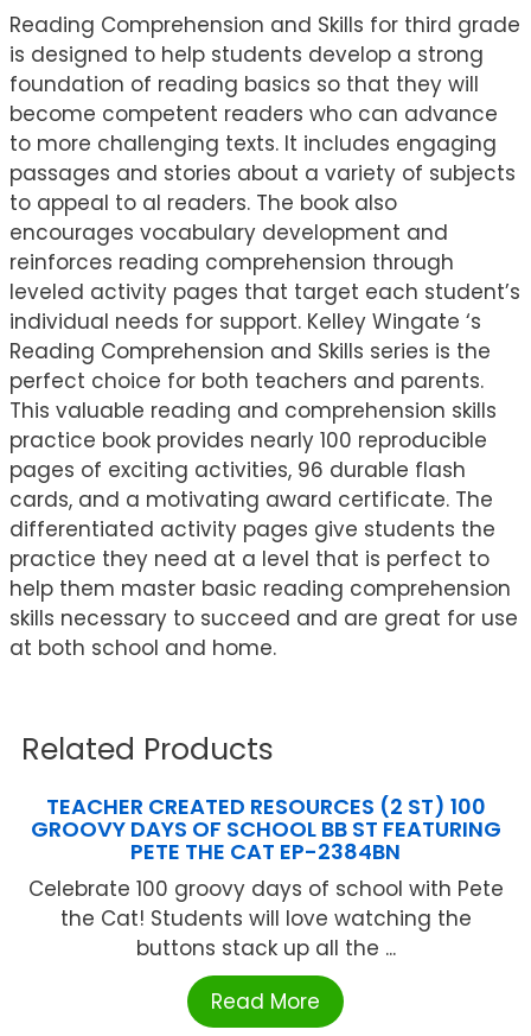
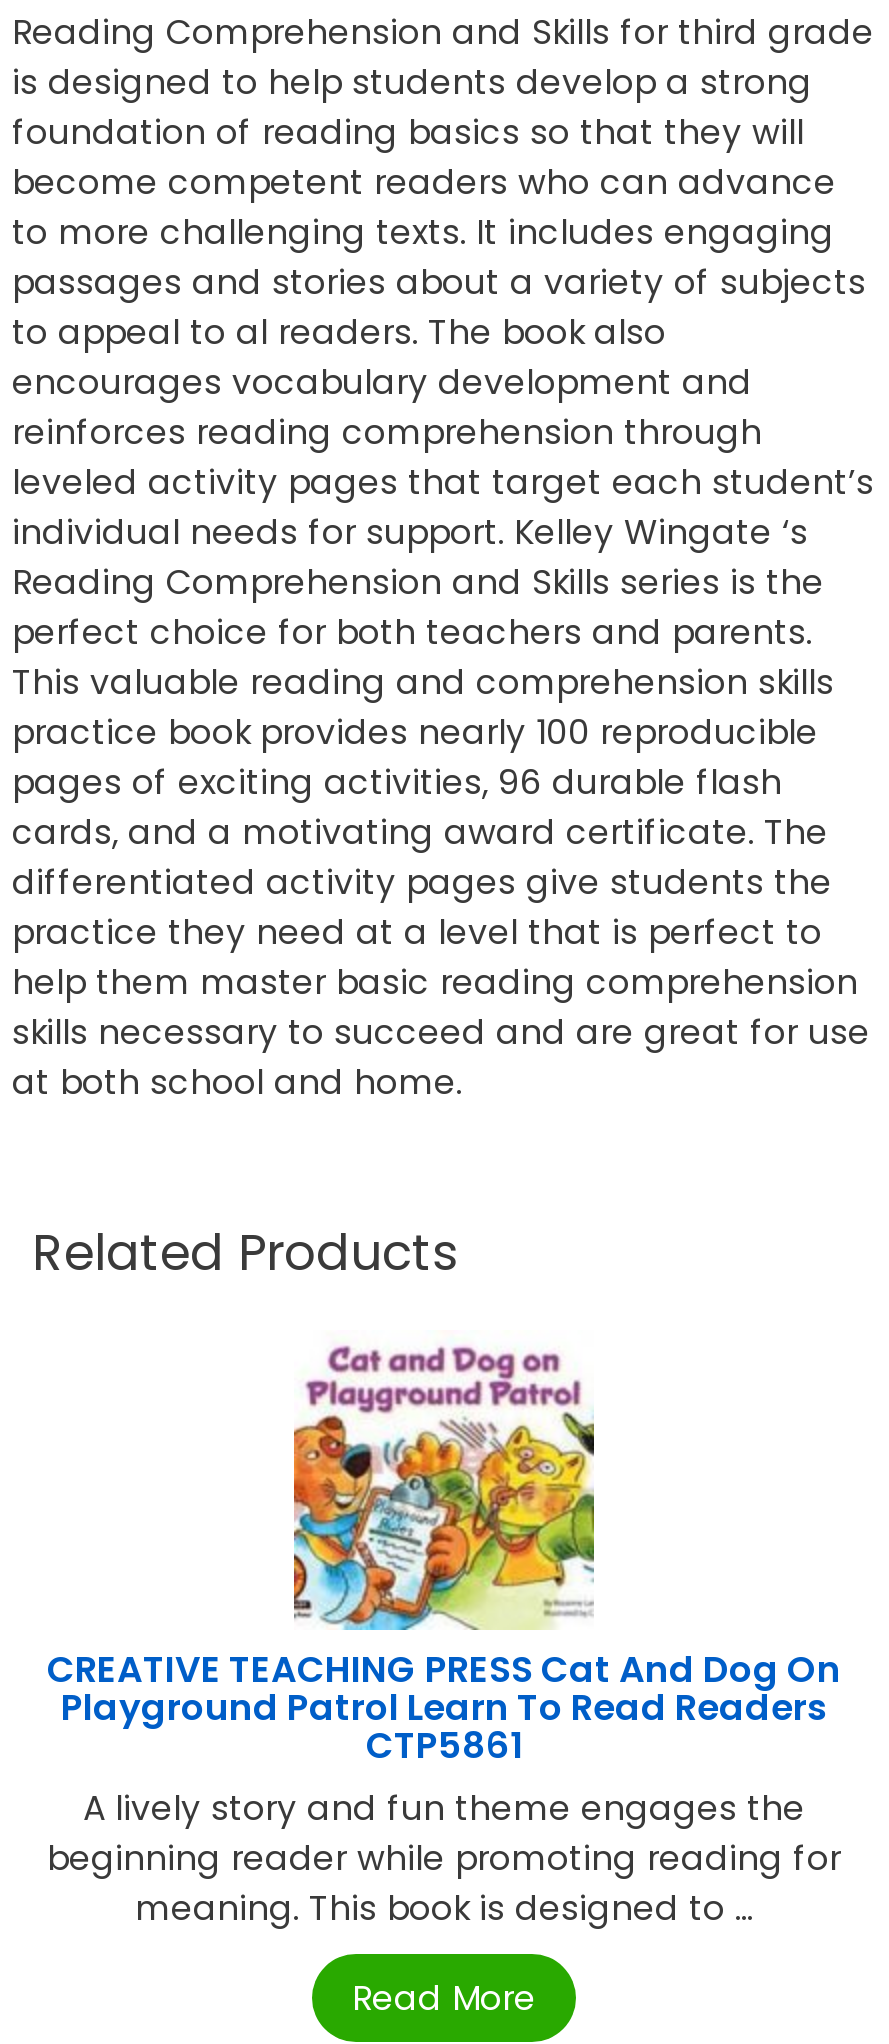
[28,792,503,963] TEACHER CREATED RESOURCES (2 ST) 100 | GROOVY DAYS OF SCHOOL BB ST FEATURING | PETE THE CAT EP-2384BN | Celebrate 100 groovy days of school with Pete | the Cat! Students will love watching the | buttons stack up all the ... -> [47,1645,841,1933] CREATIVE TEACHING PRESS Cat And Dog On | Playground Patrol Learn To Read Readers | CTP5861 | A lively story and fun theme engages the | beginning reader while promoting reading for | meaning. This book is designed to ...

